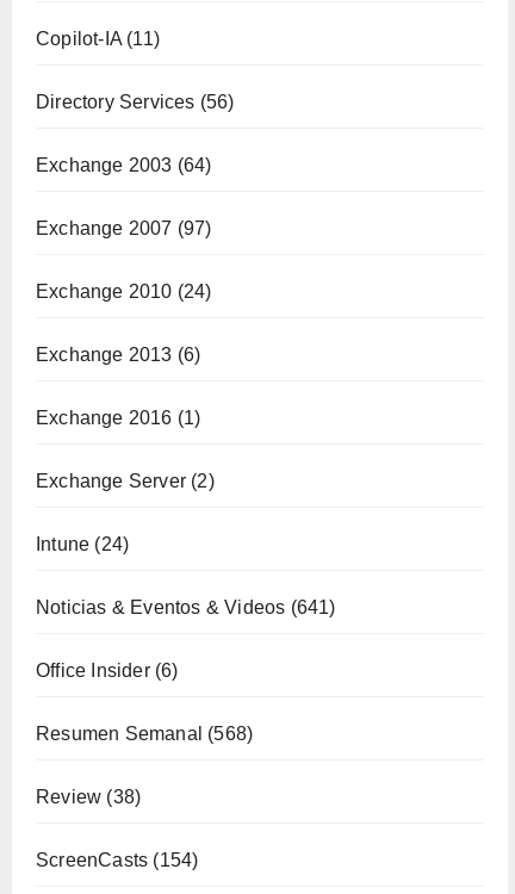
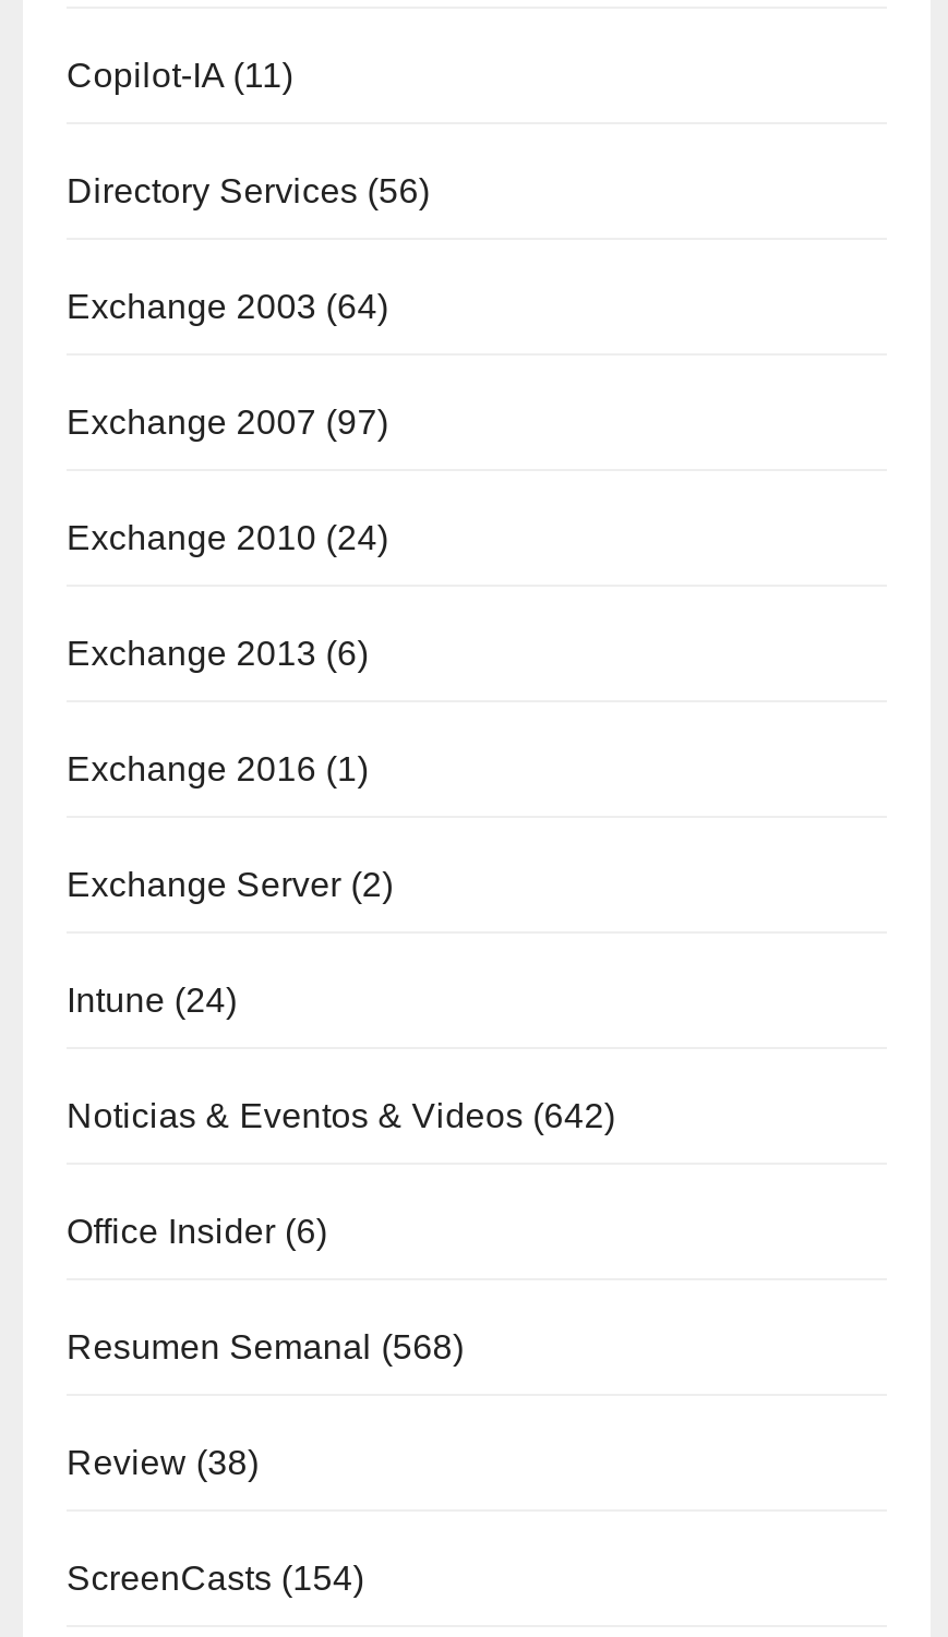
[36,598,336,618] Noticias & Eventos & Videos (641) -> [67,1096,615,1133] Noticias & Eventos & Videos (642)

